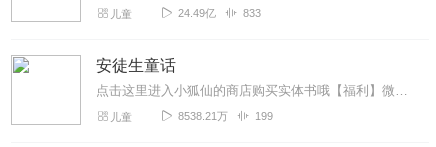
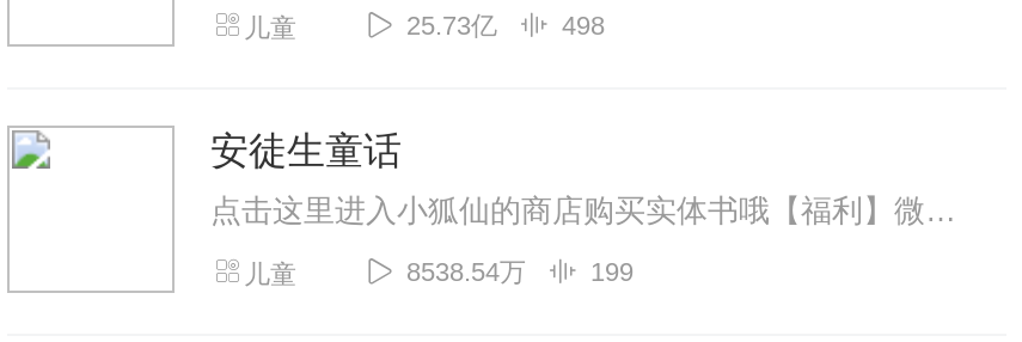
[178,7,216,19] 24.49亿 -> [406,11,497,39] 25.73亿
[243,7,261,19] 833 -> [562,11,605,39] 498
[178,110,228,122] 8538.21万 -> [406,257,526,286] 8538.54万

